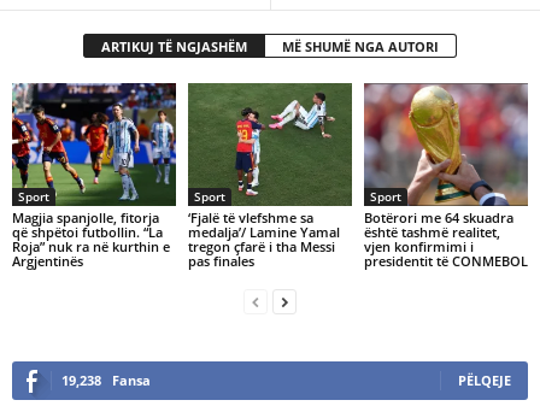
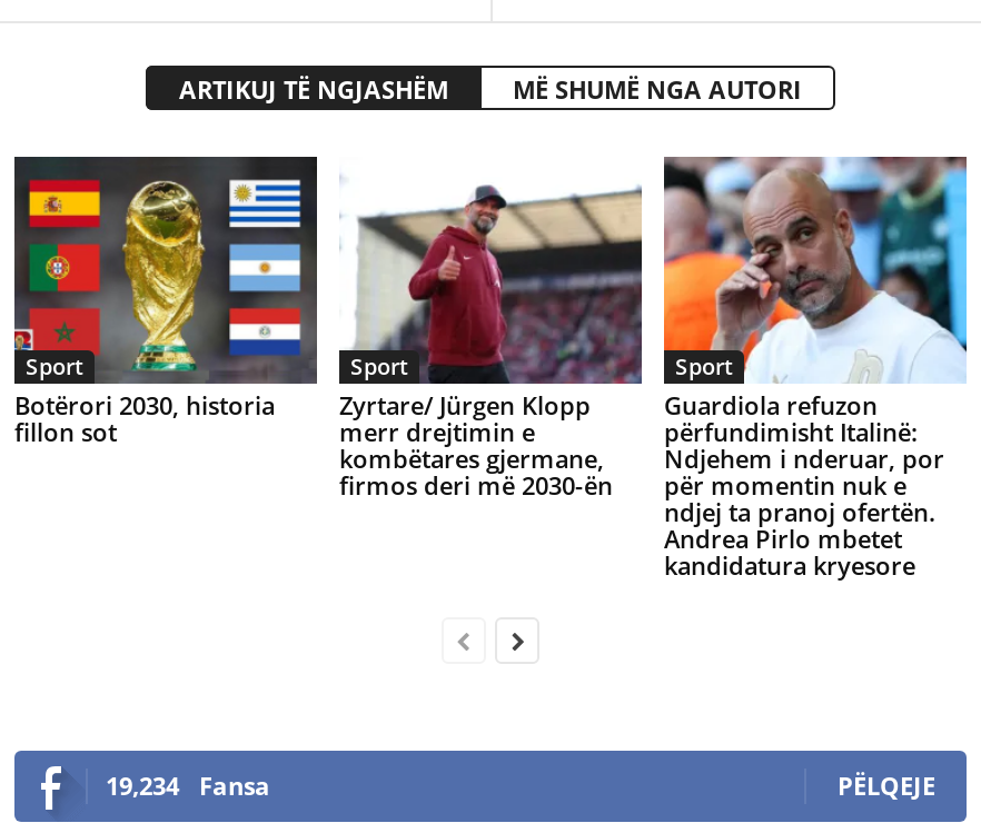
[11,82,177,270] [image] | Magjia spanjolle, fitorja | që shpëtoi futbollin. “La | Roja” nuk ra në kurthin e | Argjentinës -> [12,155,319,448] [image] | Botërori 2030, historia | fillon sot
[187,82,353,270] [image] | ‘Fjalë të vlefshme sa | medalja’/ Lamine Yamal | tregon çfarë i tha Messi | pas finales -> [339,157,642,501] [image] | Zyrtare/ Jürgen Klopp | merr drejtimin e | kombëtares gjermane, | firmos deri më 2030-ën
[363,82,529,270] [image] | Botërori me 64 skuadra | është tashmë realitet, | vjen konfirmimi i | presidentit të CONMEBOL -> [662,157,969,581] [image] | Guardiola refuzon | përfundimisht Italinë: | Ndjehem i nderuar, por | për momentin nuk e | ndjej ta pranoj ofertën. | Andrea Pirlo mbetet | kandidatura kryesore
[61,371,151,389] 19,238 Fansa -> [106,768,270,802] 19,234 Fansa

